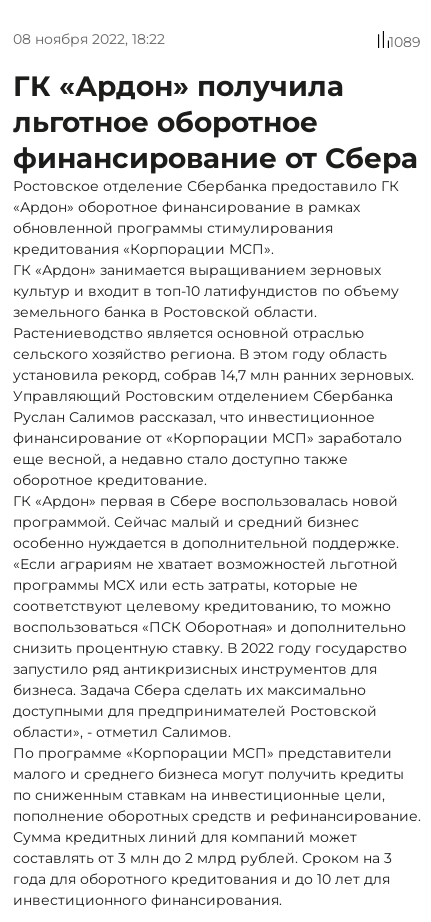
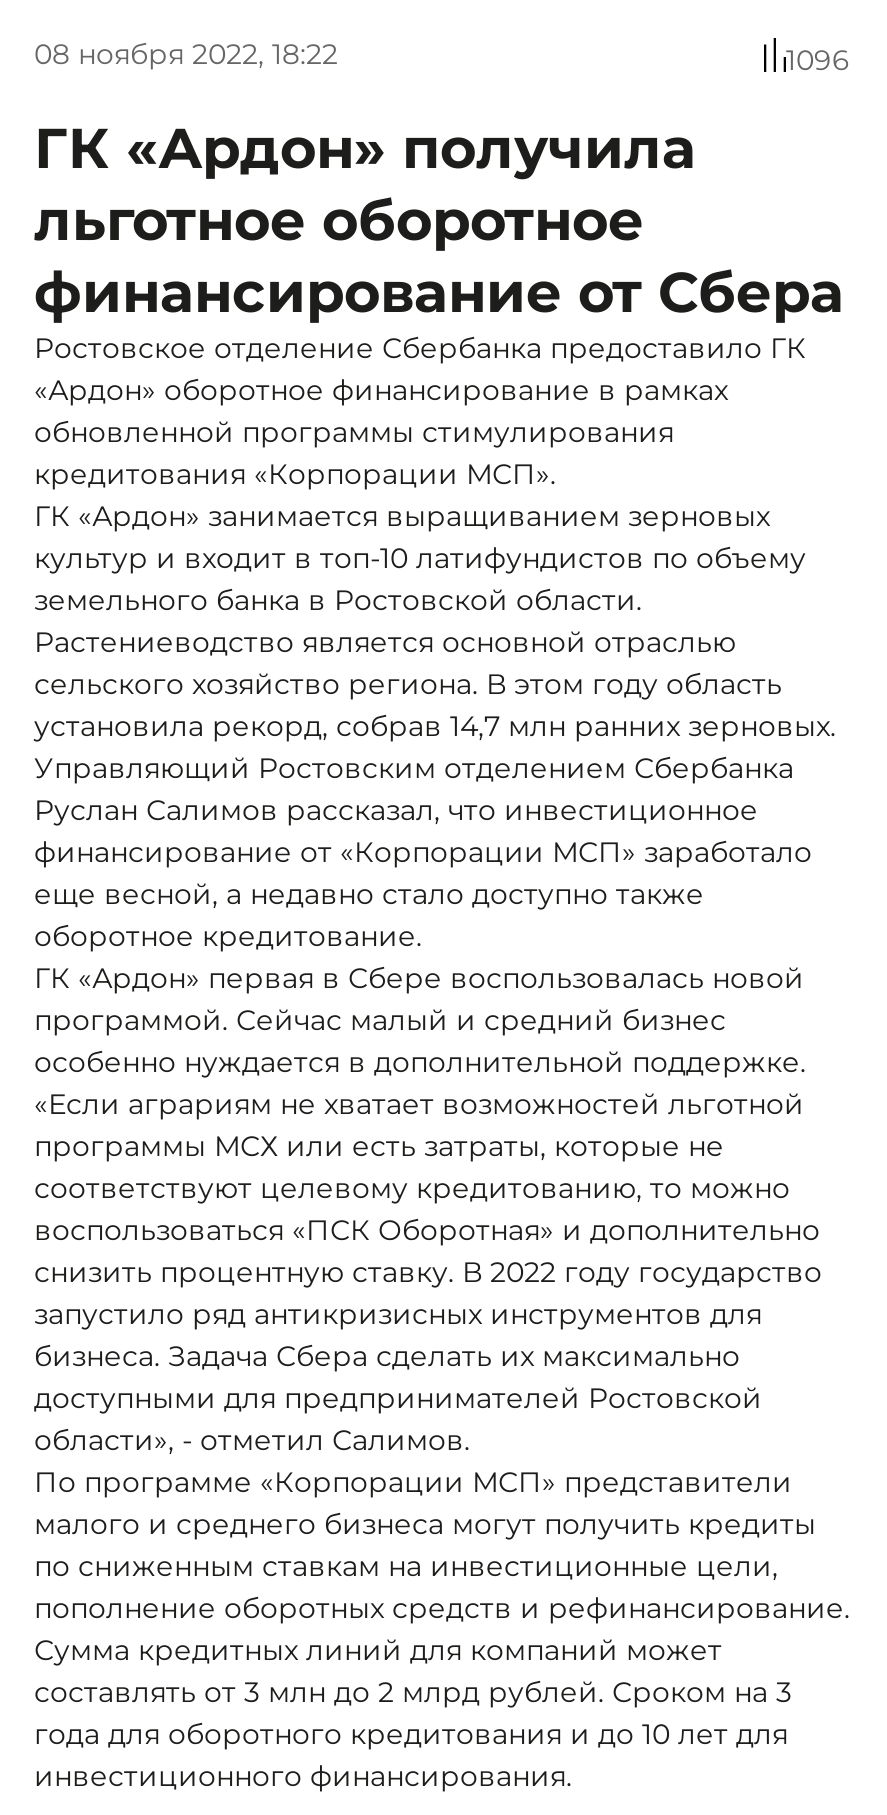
[389,33,421,51] 1089 -> [786,41,850,77] 1096

